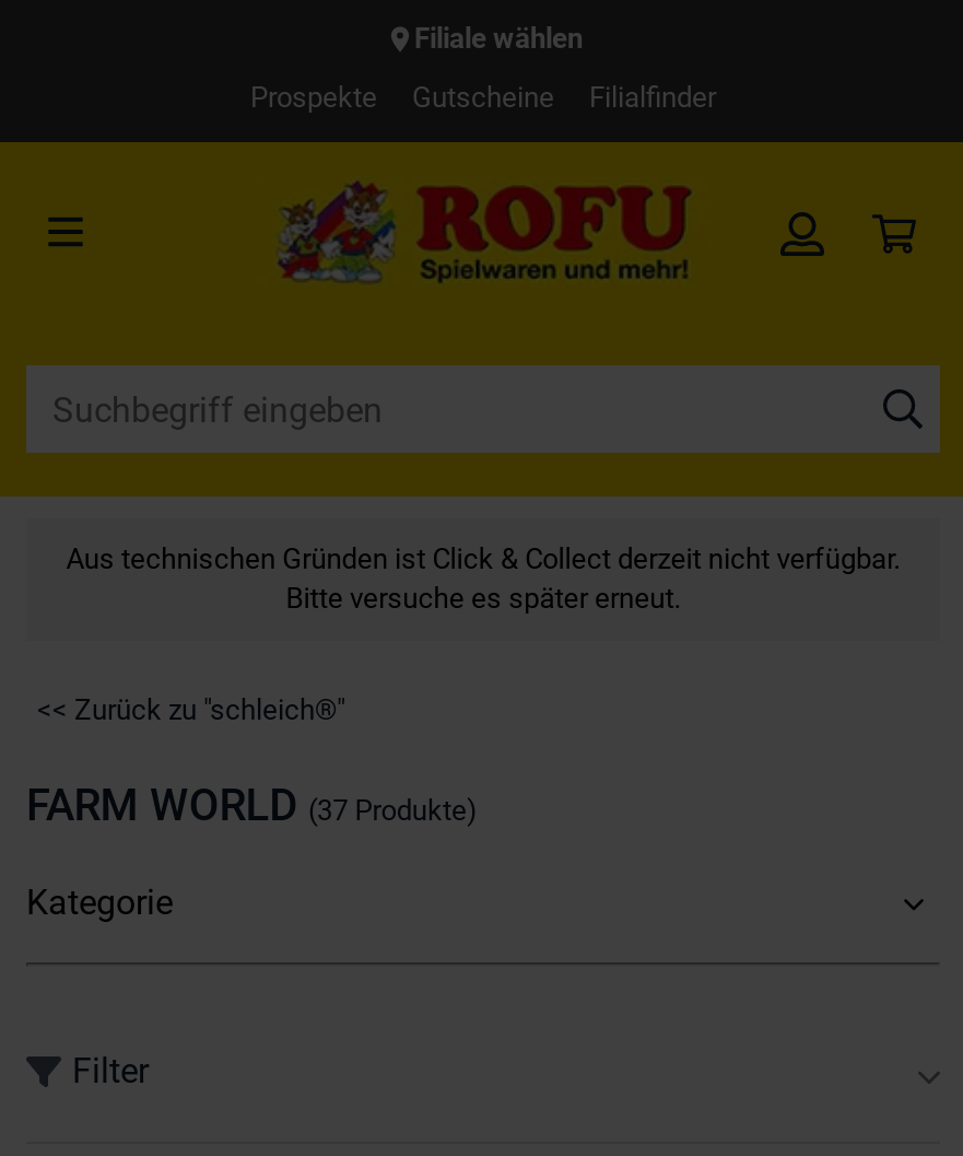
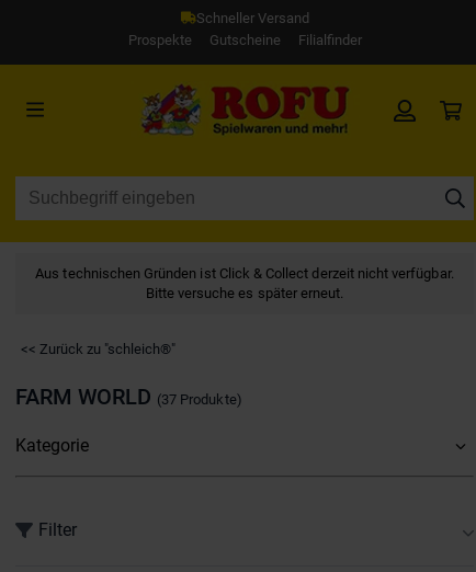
[414,21,583,54] Filiale wählen -> [196,9,309,26] Schneller Versand

